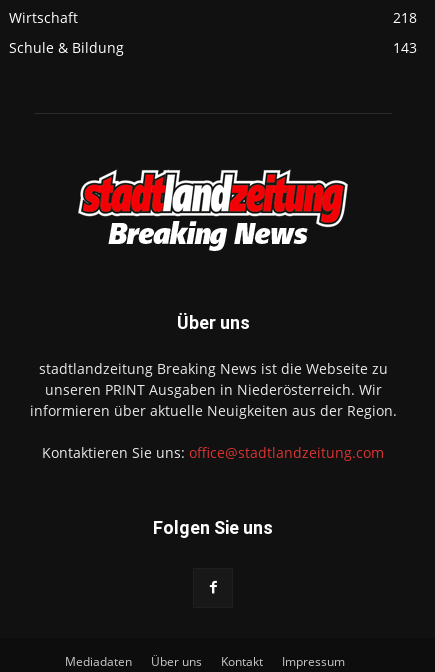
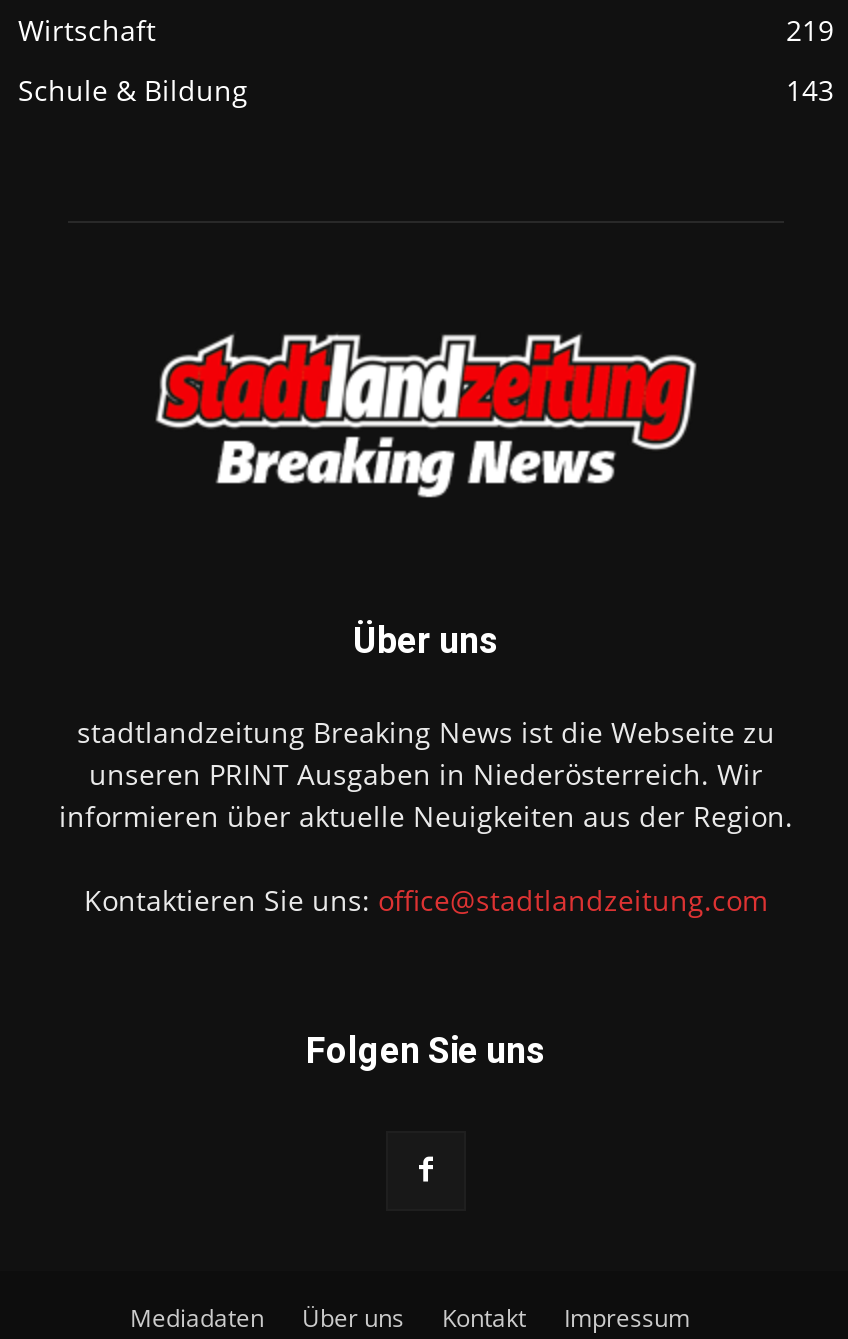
[393,8,417,27] 218 -> [786,11,834,49] 219

